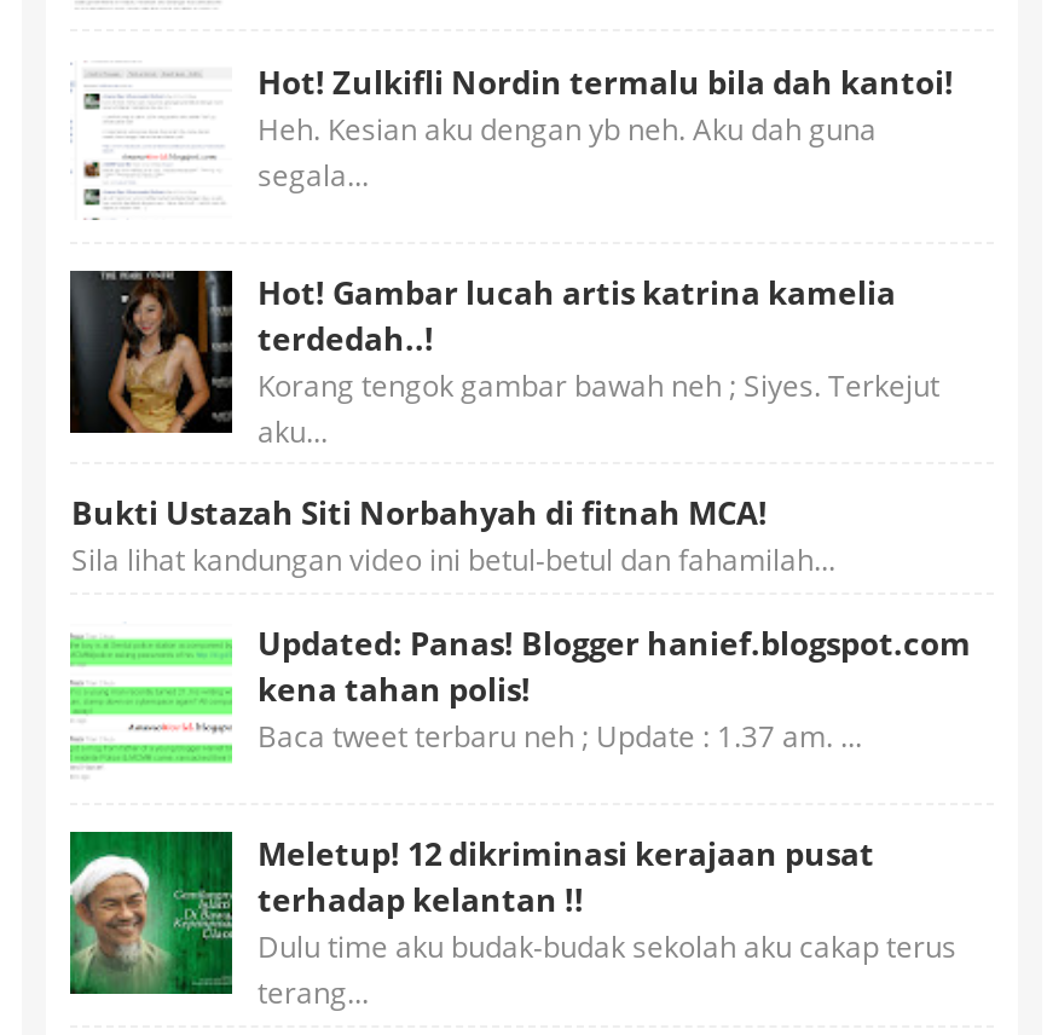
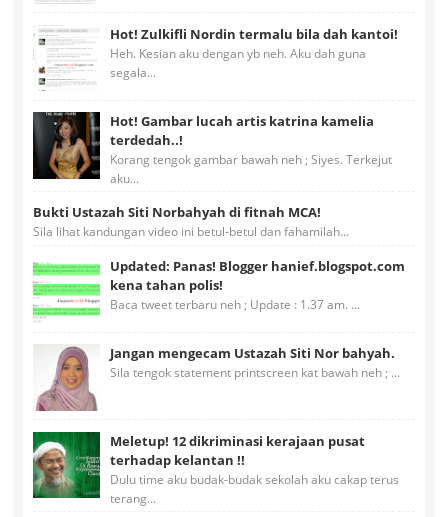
none -> [33,344,400,411] [image] | Jangan mengecam Ustazah Siti Nor bahyah. | Sila tengok statement printscreen kat bawah neh ; ...

